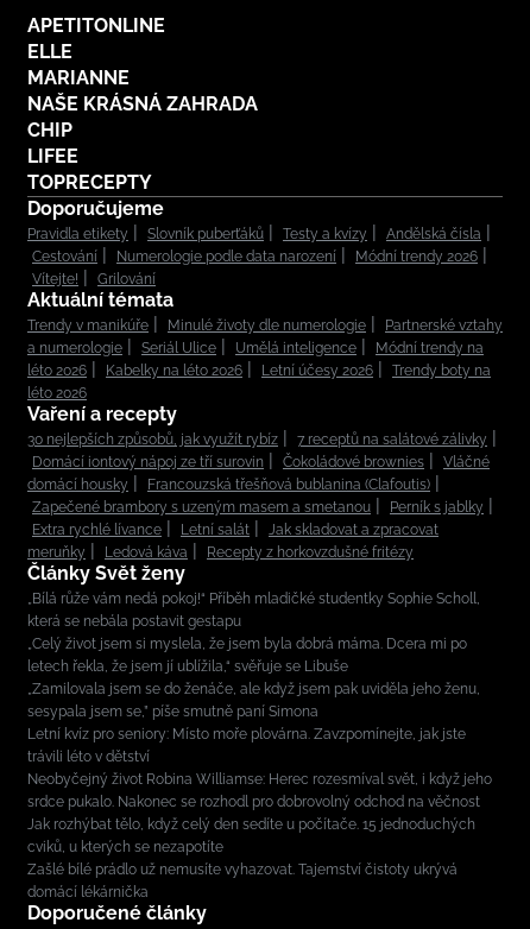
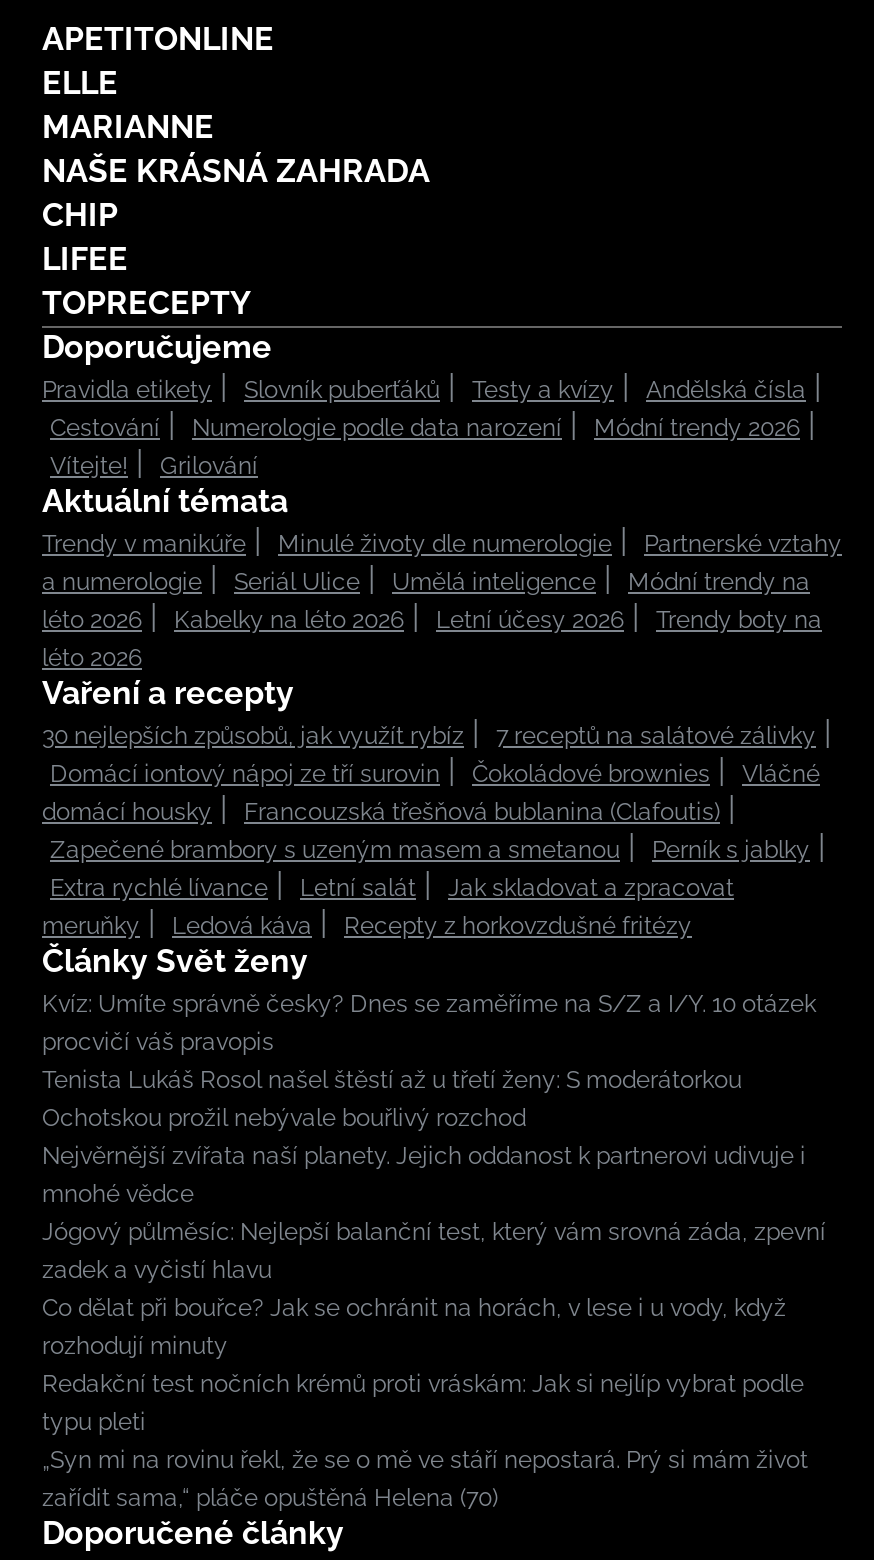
[27,590,492,900] „Bílá růže vám nedá pokoj!“ Příběh mladičké studentky Sophie Scholl, | která se nebála postavit gestapu | „Celý život jsem si myslela, že jsem byla dobrá máma. Dcera mi po | letech řekla, že jsem jí ublížila,“ svěřuje se Libuše | „Zamilovala jsem se do ženáče, ale když jsem pak uviděla jeho ženu, | sesypala jsem se,” píše smutně paní Simona | Letní kvíz pro seniory: Místo moře plovárna. Zavzpomínejte, jak jste | trávili léto v dětství | Neobyčejný život Robina Williamse: Herec rozesmíval svět, i když jeho | srdce pukalo. Nakonec se rozhodl pro dobrovolný odchod na věčnost | Jak rozhýbat tělo, když celý den sedíte u počítače. 15 jednoduchých | cviků, u kterých se nezapotíte | Zašlé bílé prádlo už nemusíte vyhazovat. Tajemství čistoty ukrývá | domácí lékárnička -> [42,990,826,1512] Kvíz: Umíte správně česky? Dnes se zaměříme na S/Z a I/Y. 10 otázek | procvičí váš pravopis | Tenista Lukáš Rosol našel štěstí až u třetí ženy: S moderátorkou | Ochotskou prožil nebývale bouřlivý rozchod | Nejvěrnější zvířata naší planety. Jejich oddanost k partnerovi udivuje i | mnohé vědce | Jógový půlměsíc: Nejlepší balanční test, který vám srovná záda, zpevní | zadek a vyčistí hlavu | Co dělat při bouřce? Jak se ochránit na horách, v lese i u vody, když | rozhodují minuty | Redakční test nočních krémů proti vráskám: Jak si nejlíp vybrat podle | typu pleti | „Syn mi na rovinu řekl, že se o mě ve stáří nepostará. Prý si mám život | zařídit sama,“ pláče opuštěná Helena (70)

